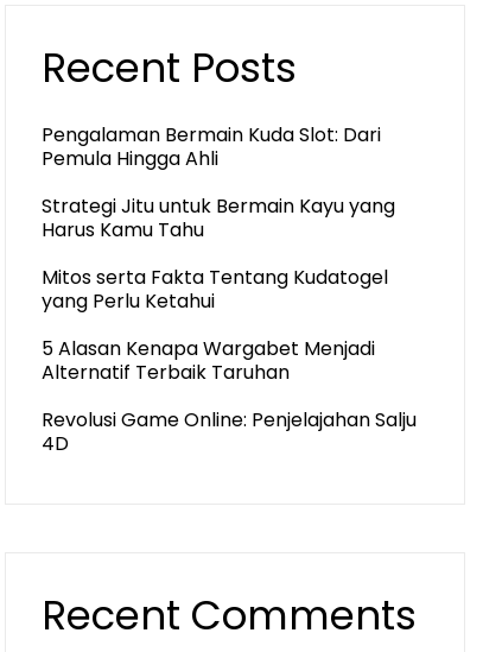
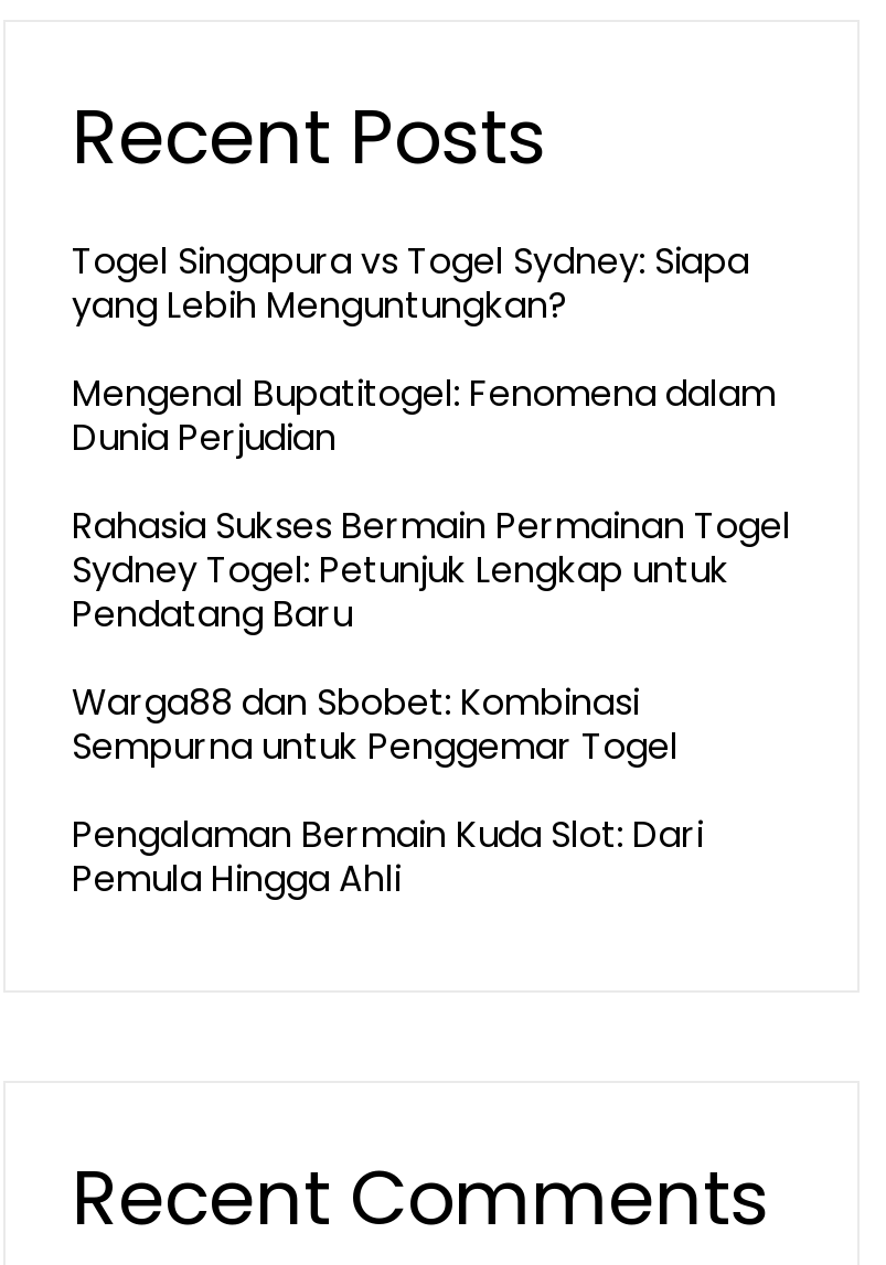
none -> [72,236,791,772] Togel Singapura vs Togel Sydney: Siapa | yang Lebih Menguntungkan? | Mengenal Bupatitogel: Fenomena dalam | Dunia Perjudian | Rahasia Sukses Bermain Permainan Togel | Sydney Togel: Petunjuk Lengkap untuk | Pendatang Baru | Warga88 dan Sbobet: Kombinasi | Sempurna untuk Penggemar Togel
moved [42,121,381,172] -> [72,810,703,904]: Pengalaman Bermain Kuda Slot: Dari | Pemula Hingga Ahli
[42,192,417,457] Strategi Jitu untuk Bermain Kayu yang | Harus Kamu Tahu | Mitos serta Fakta Tentang Kudatogel | yang Perlu Ketahui | 5 Alasan Kenapa Wargabet Menjadi | Alternatif Terbaik Taruhan | Revolusi Game Online: Penjelajahan Salju | 4D -> none

